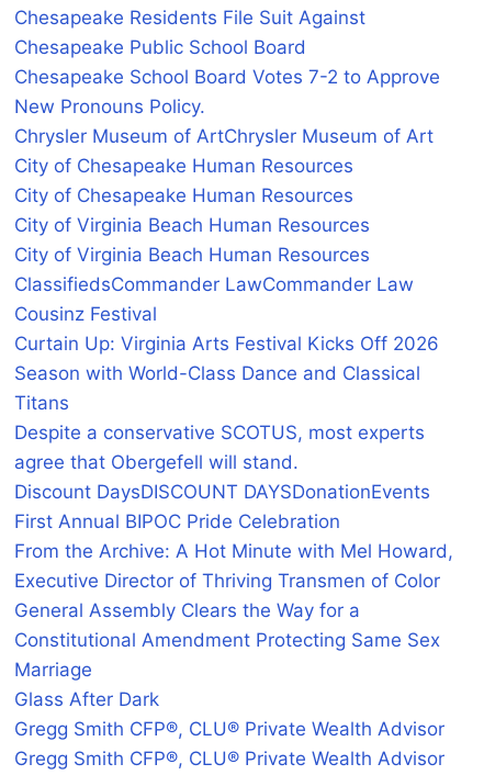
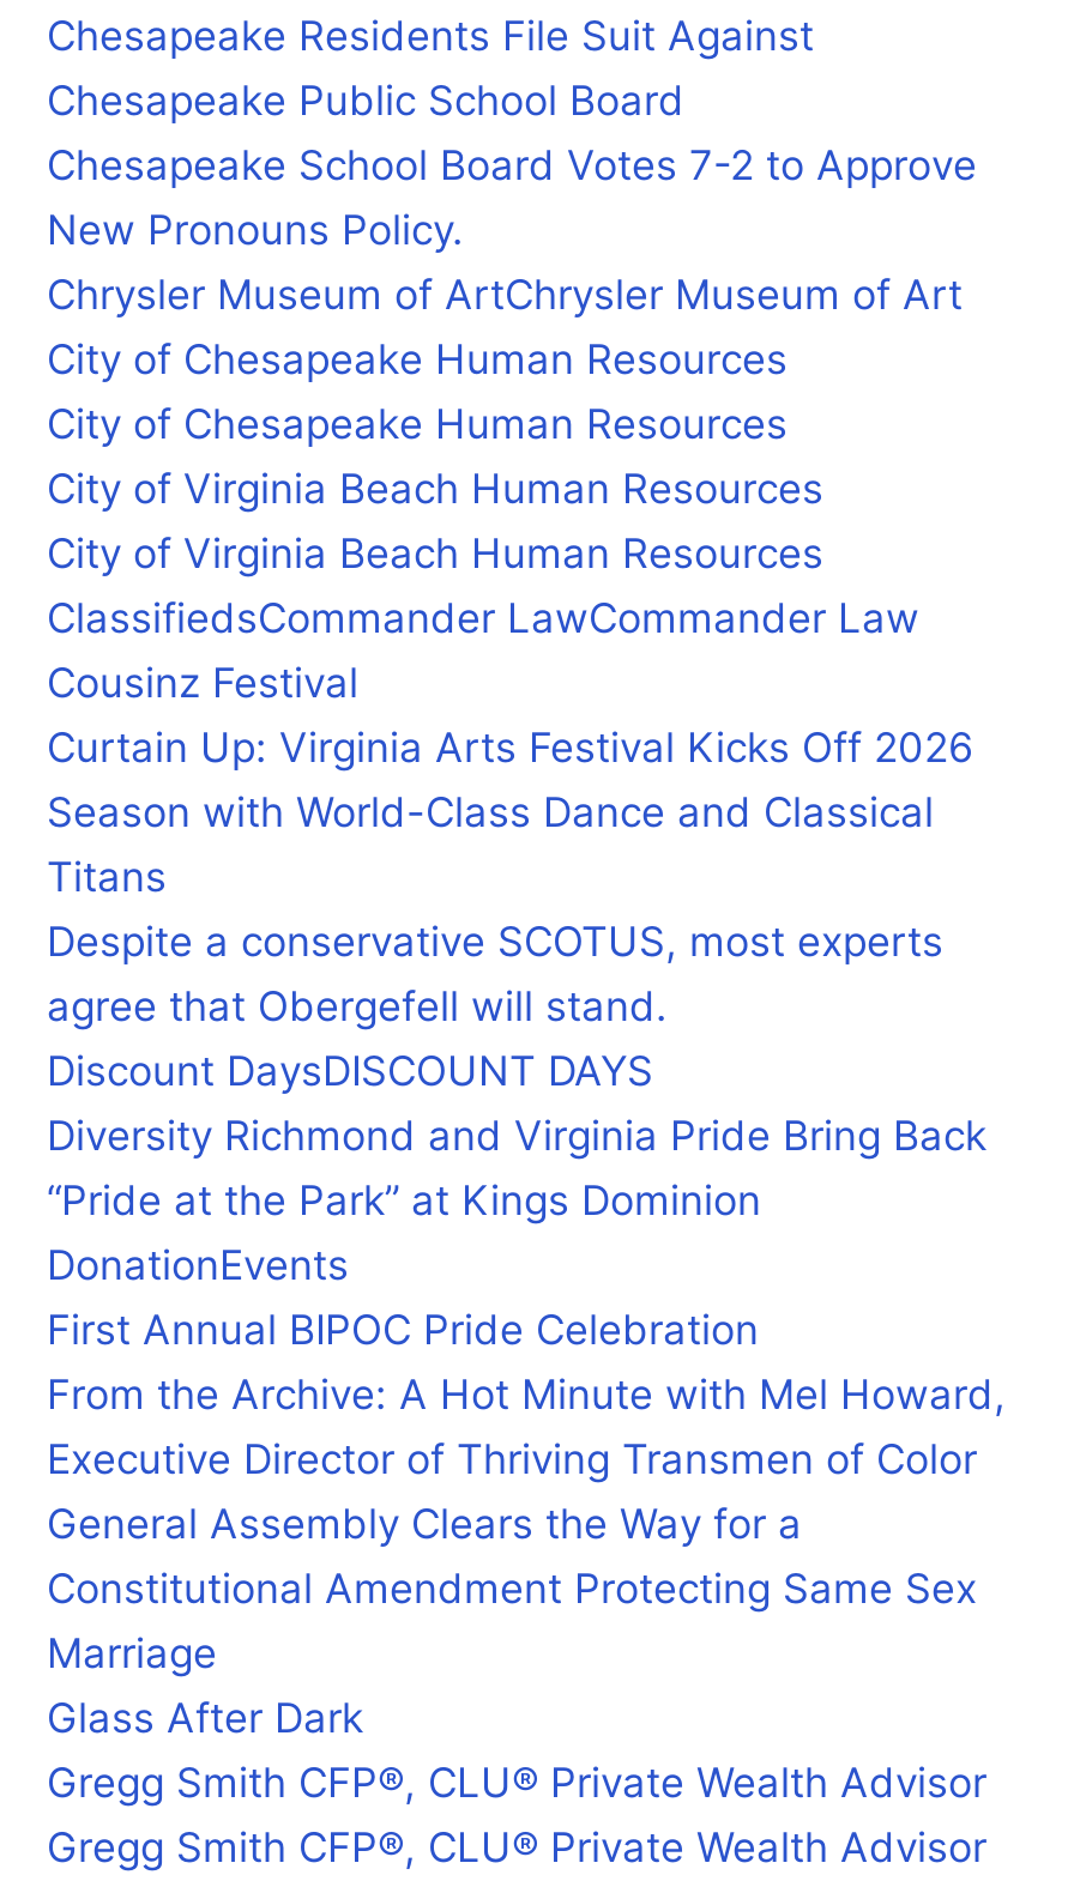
[14,481,430,503] Discount DaysDISCOUNT DAYSDonationEvents -> [47,1047,986,1289] Discount DaysDISCOUNT DAYS | Diversity Richmond and Virginia Pride Bring Back | “Pride at the Park” at Kings Dominion | DonationEvents

